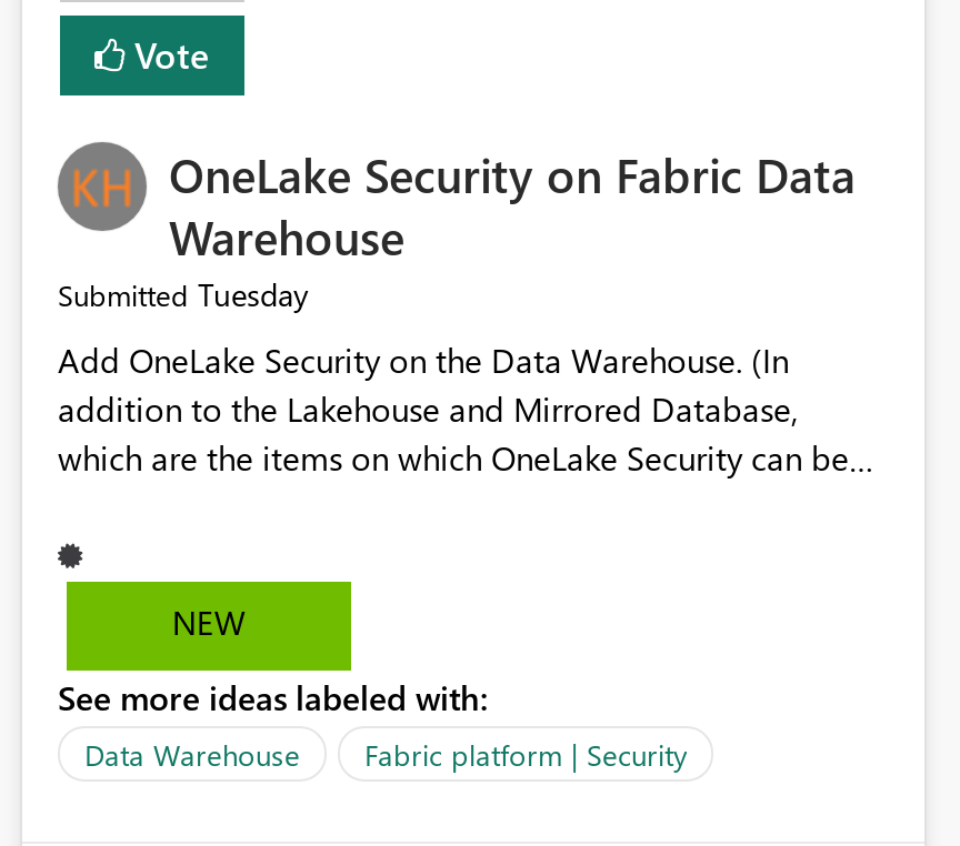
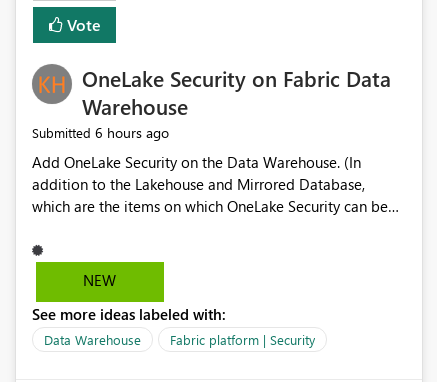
[58,274,309,316] Submitted Tuesday -> [32,123,169,142] Submitted 6 hours ago

